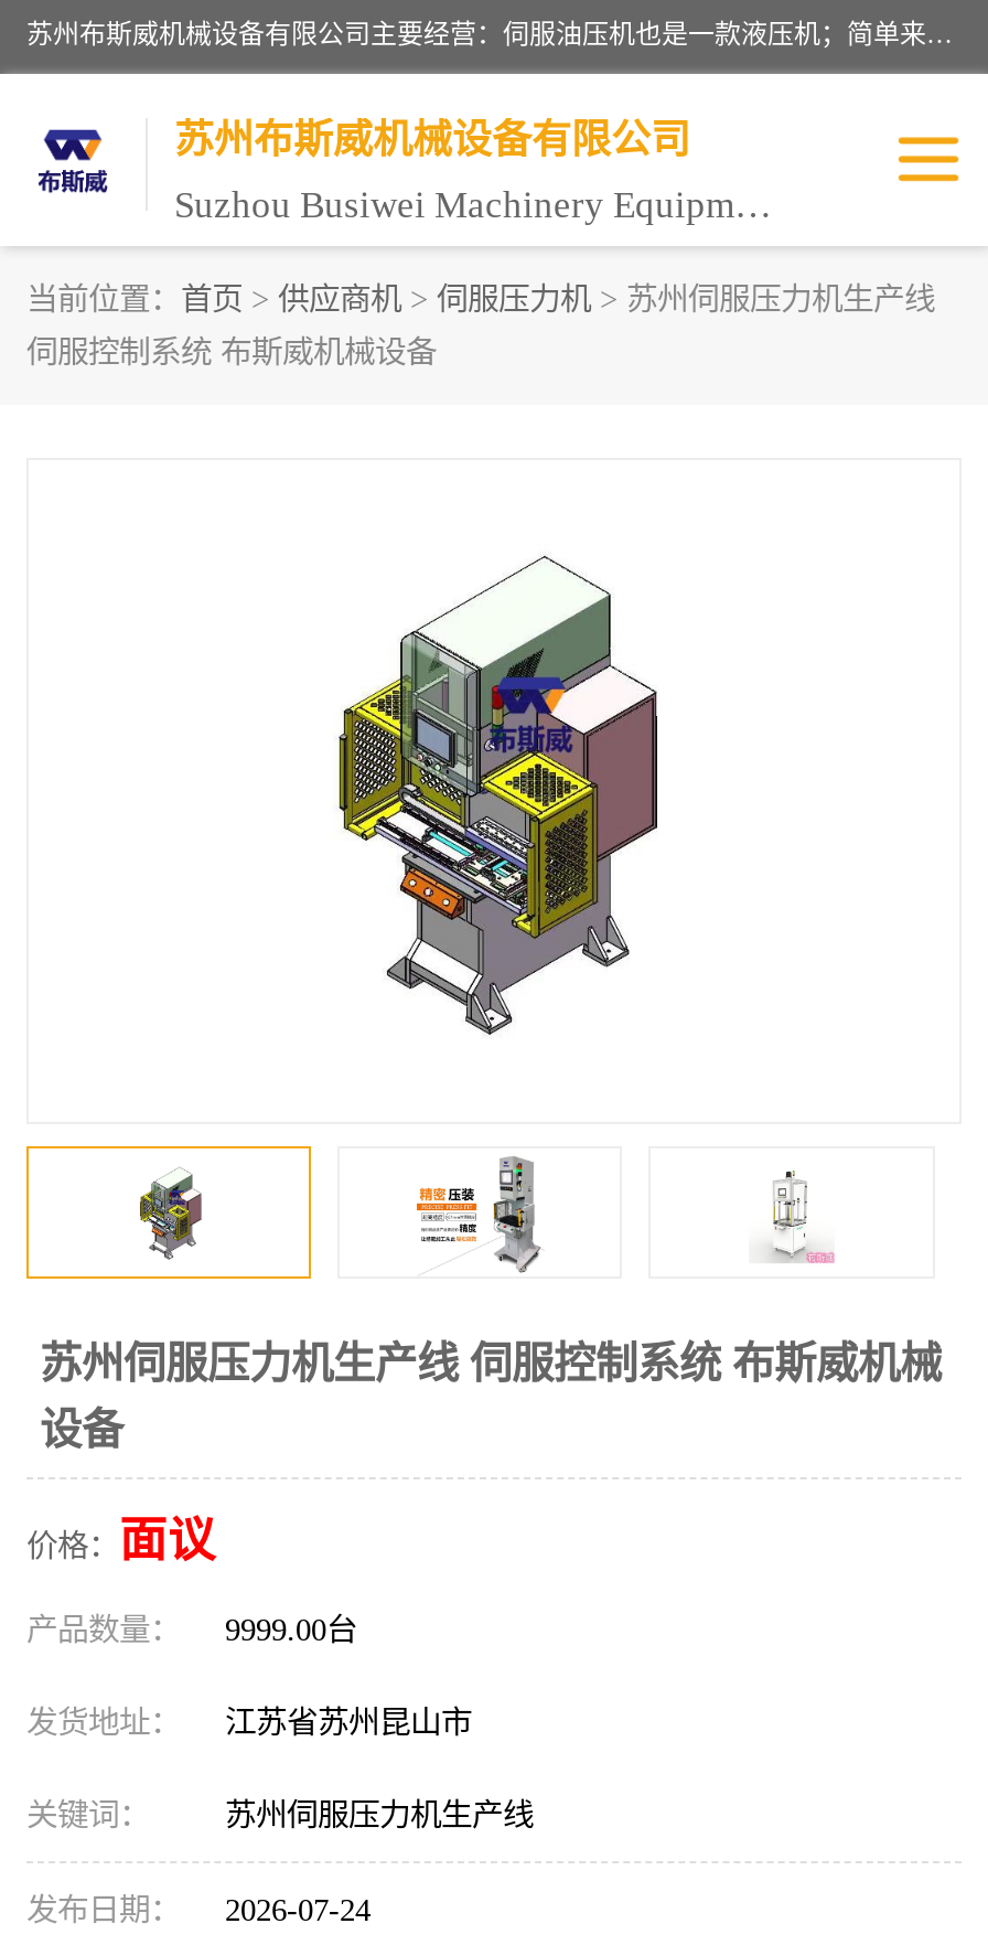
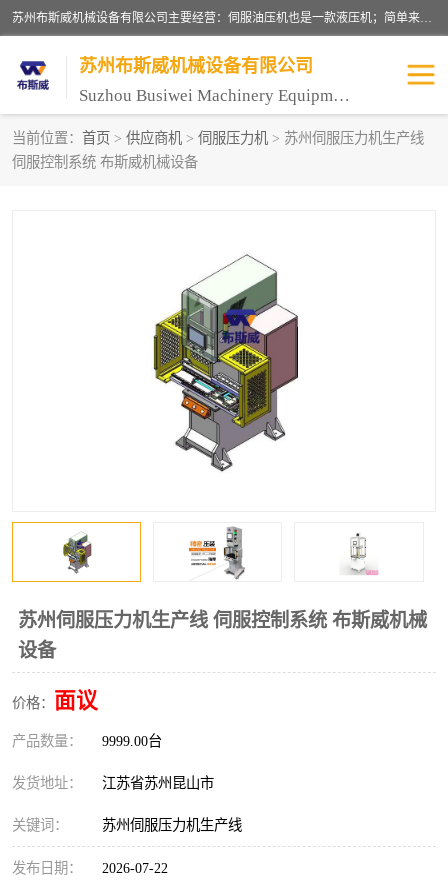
[26,1892,370,1927] 发布日期： 2026-07-24 -> [12,860,168,876] 发布日期： 2026-07-22

